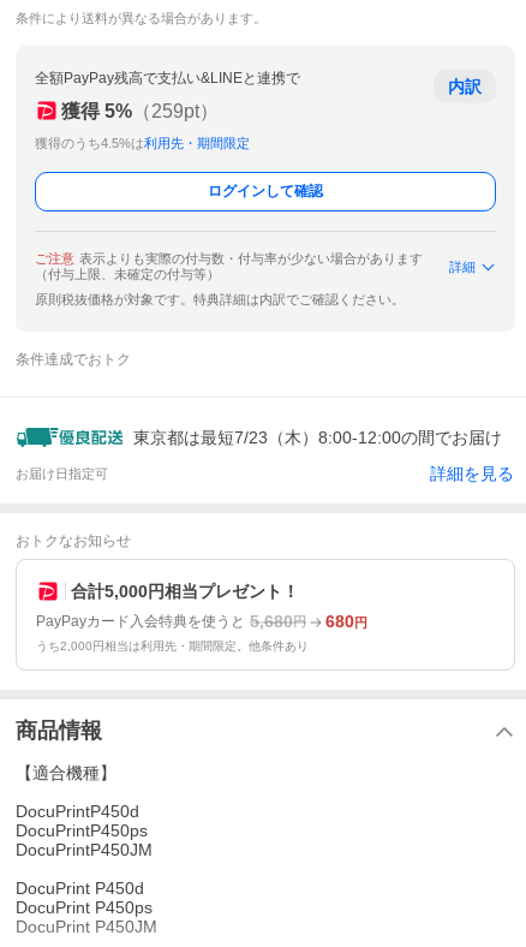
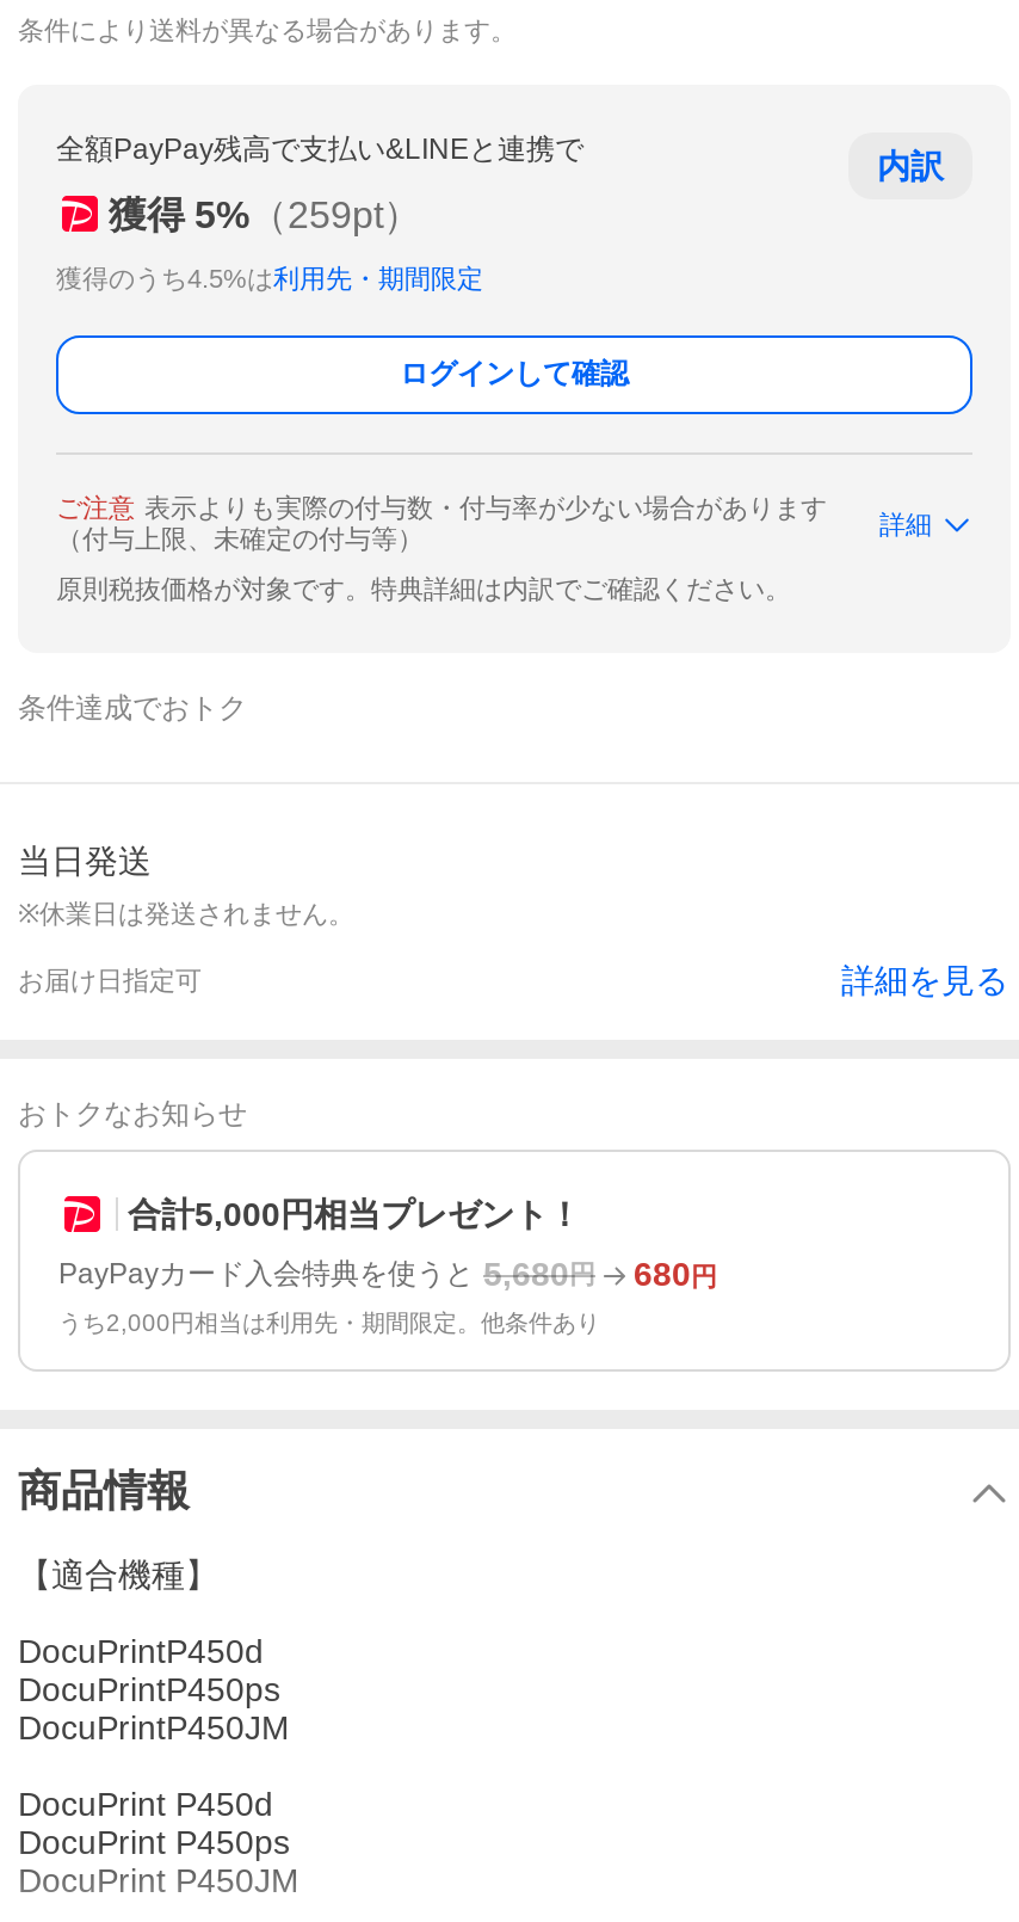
[133,428,502,447] 東京都は最短7/23（木）8:00-12:00の間でお届け -> [18,842,354,928] 当日発送 | ※休業日は発送されません。

